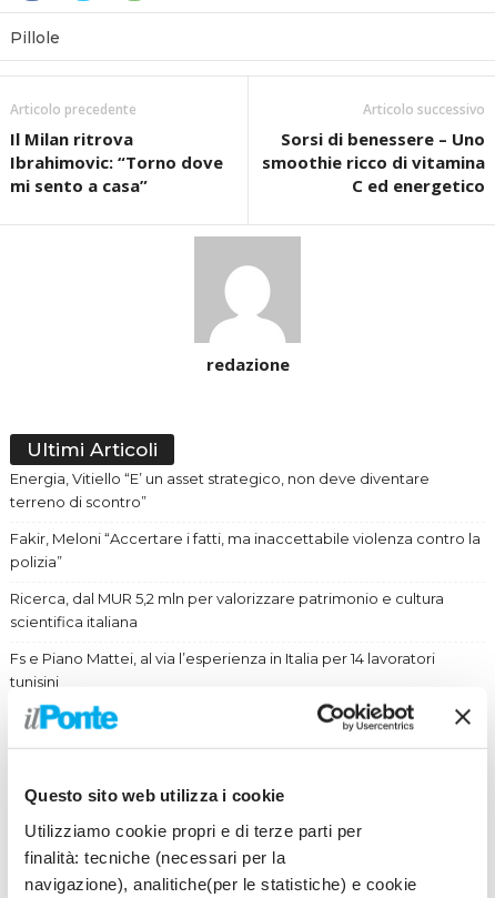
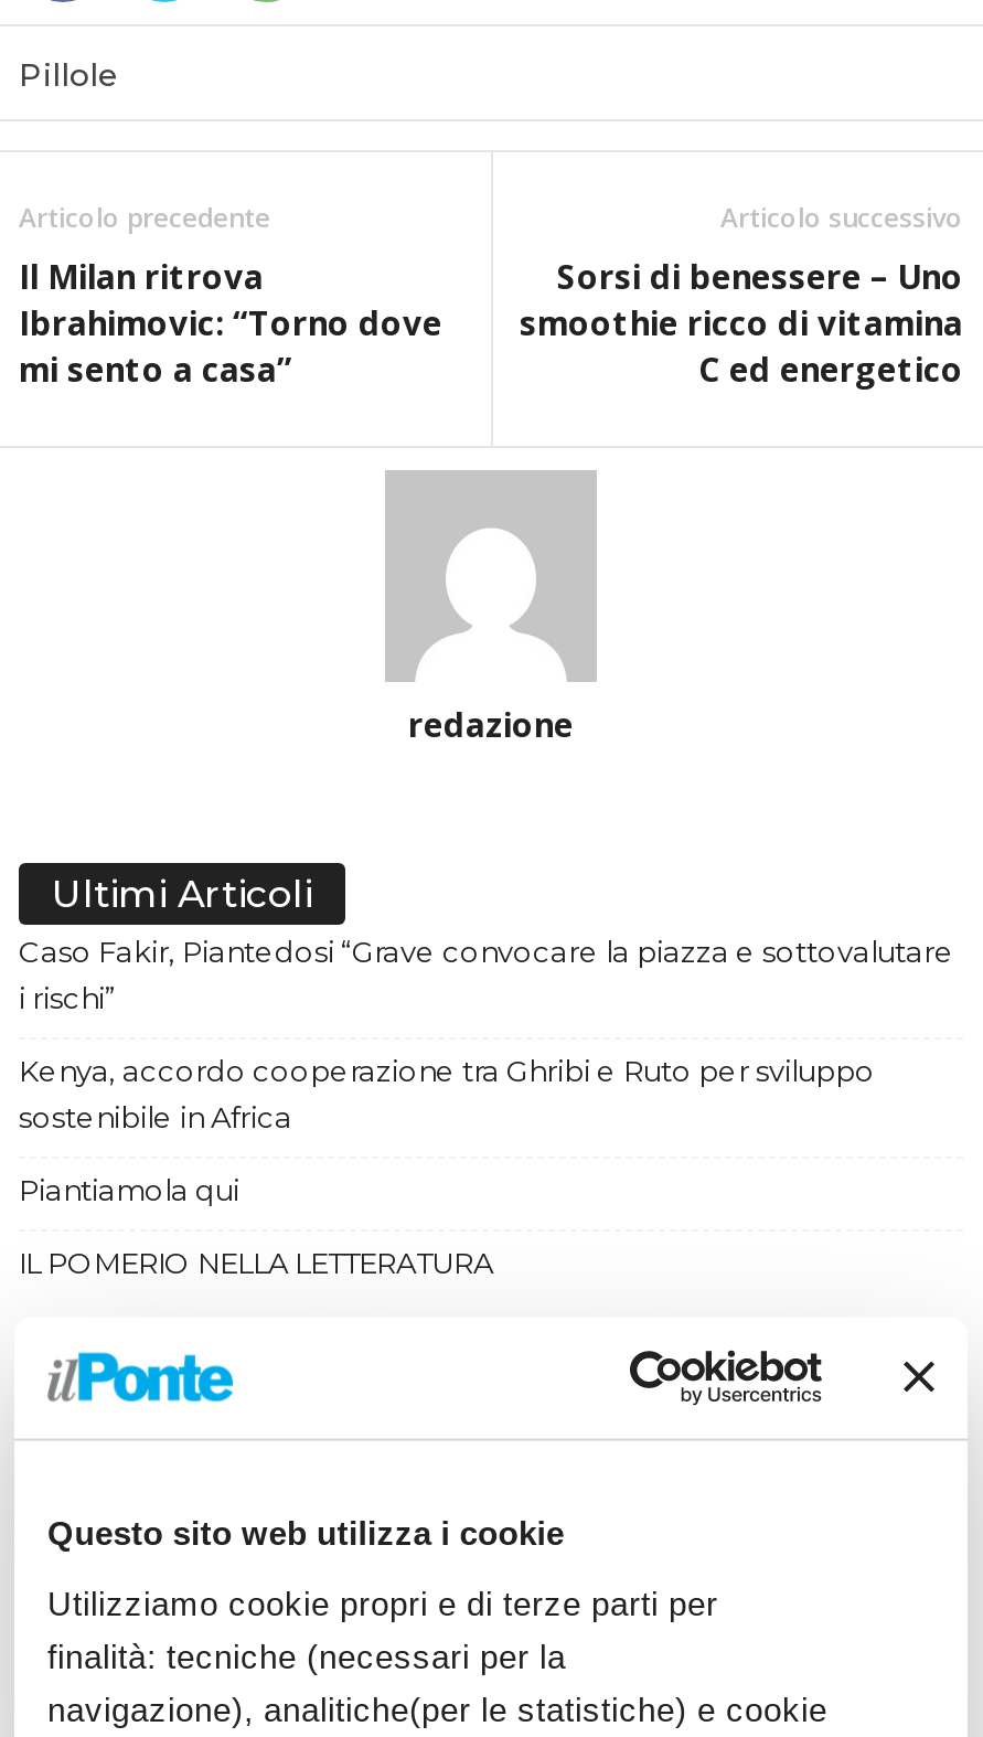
[10,470,430,511] Energia, Vitiello “E’ un asset strategico, non deve diventare | terreno di scontro” -> [19,934,954,1015] Caso Fakir, Piantedosi “Grave convocare la piazza e sottovalutare | i rischi”
[10,529,481,571] Fakir, Meloni “Accertare i fatti, ma inaccettabile violenza contro la | polizia” -> [19,1053,875,1134] Kenya, accordo cooperazione tra Ghribi e Ruto per sviluppo | sostenibile in Africa
[10,589,444,630] Ricerca, dal MUR 5,2 mln per valorizzare patrimonio e cultura | scientifica italiana -> [19,1172,239,1207] Piantiamola qui
[10,649,435,690] Fs e Piano Mattei, al via l’esperienza in Italia per 14 lavoratori | tunisini -> [19,1245,493,1280] IL POMERIO NELLA LETTERATURA

